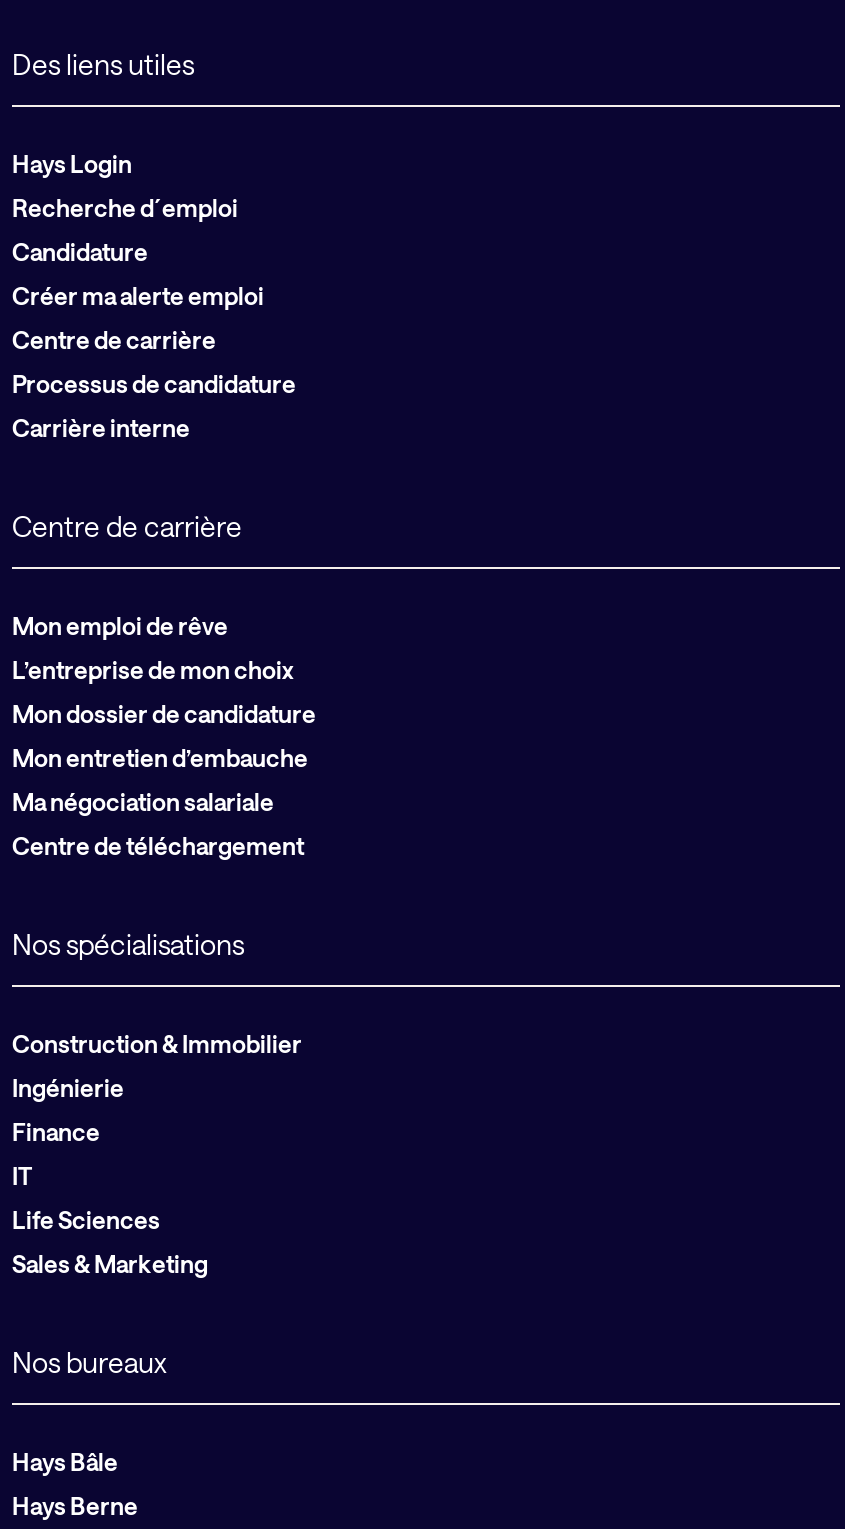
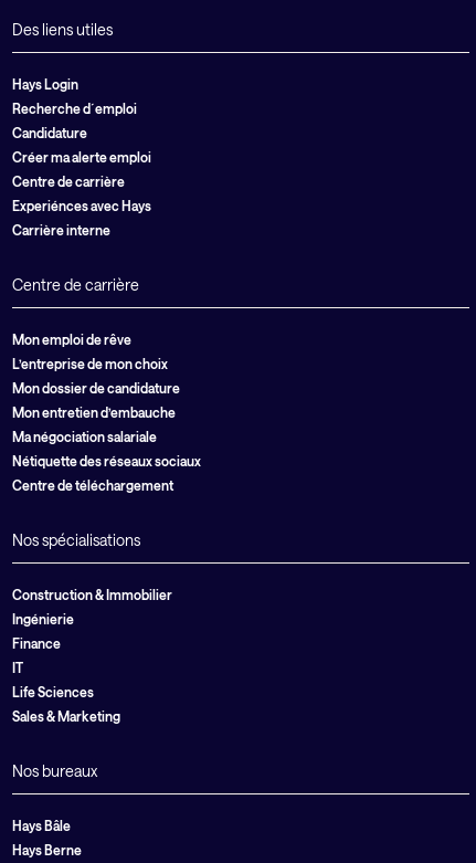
[12,369,296,397] Processus de candidature -> [12,198,151,213] Experiénces avec Hays
none -> [12,453,201,469] Nétiquette des réseaux sociaux

